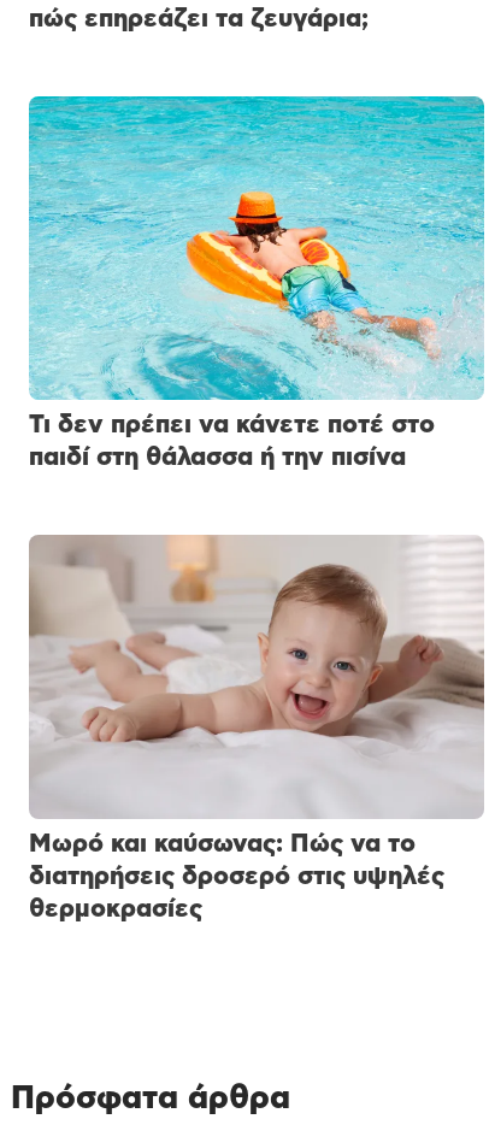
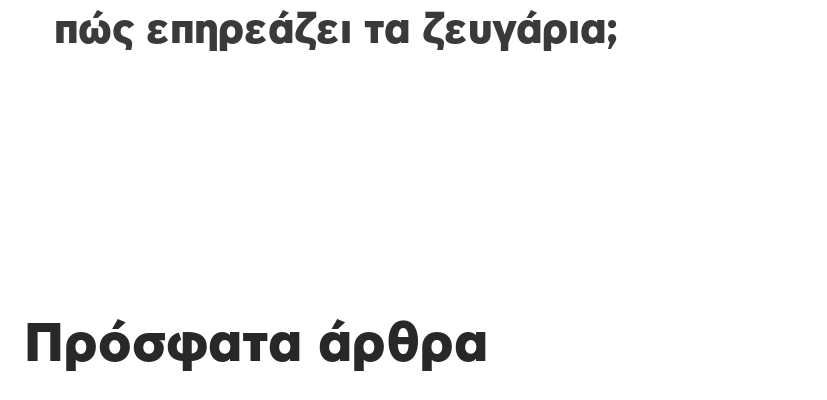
[28,95,485,470] [image] | Τι δεν πρέπει να κάνετε ποτέ στο | παιδί στη θάλασσα ή την πισίνα -> none
[28,534,485,922] [image] | Μωρό και καύσωνας: Πώς να το | διατηρήσεις δροσερό στις υψηλές | θερμοκρασίες -> none

